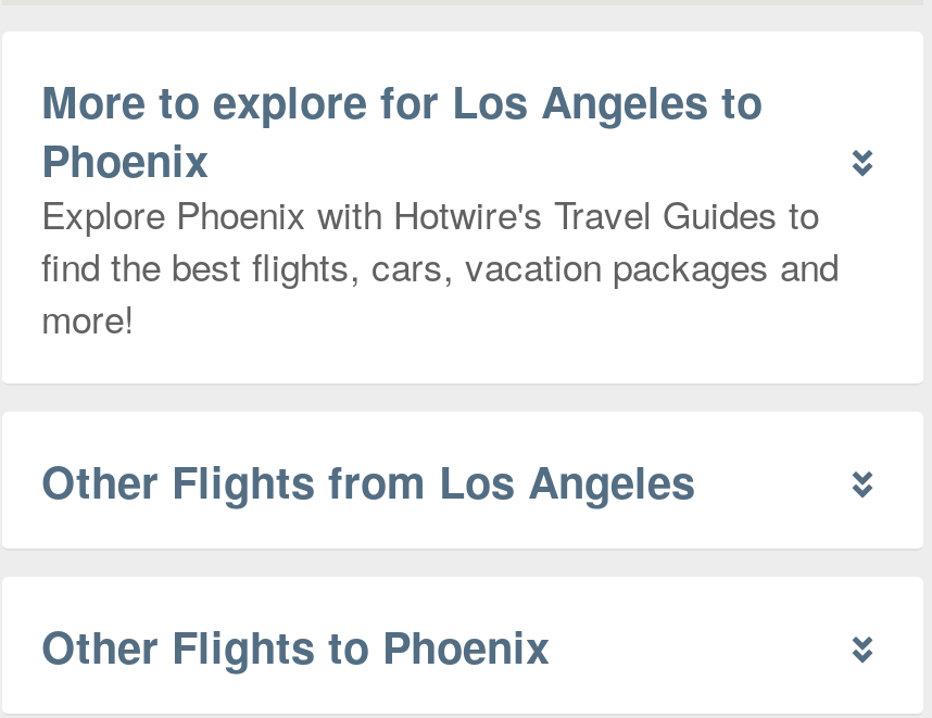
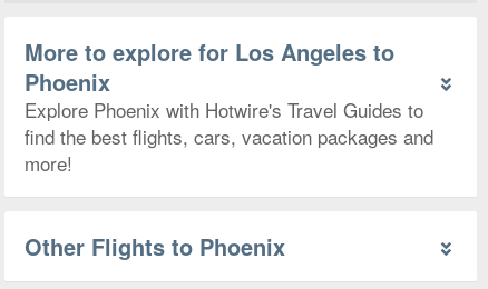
[41,449,695,512] Other Flights from Los Angeles -> none

